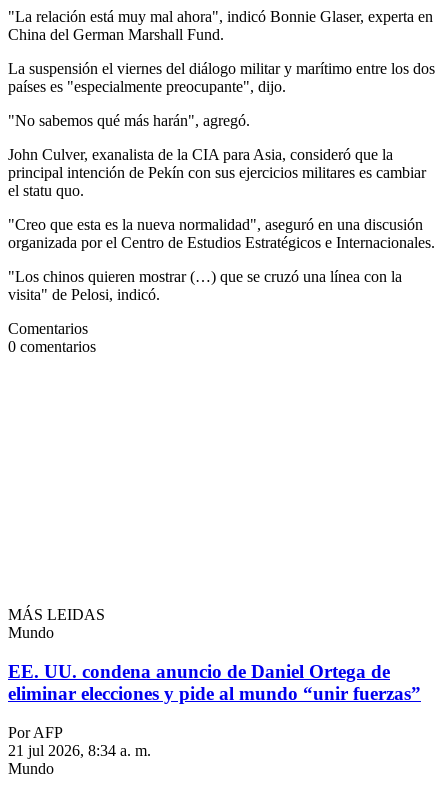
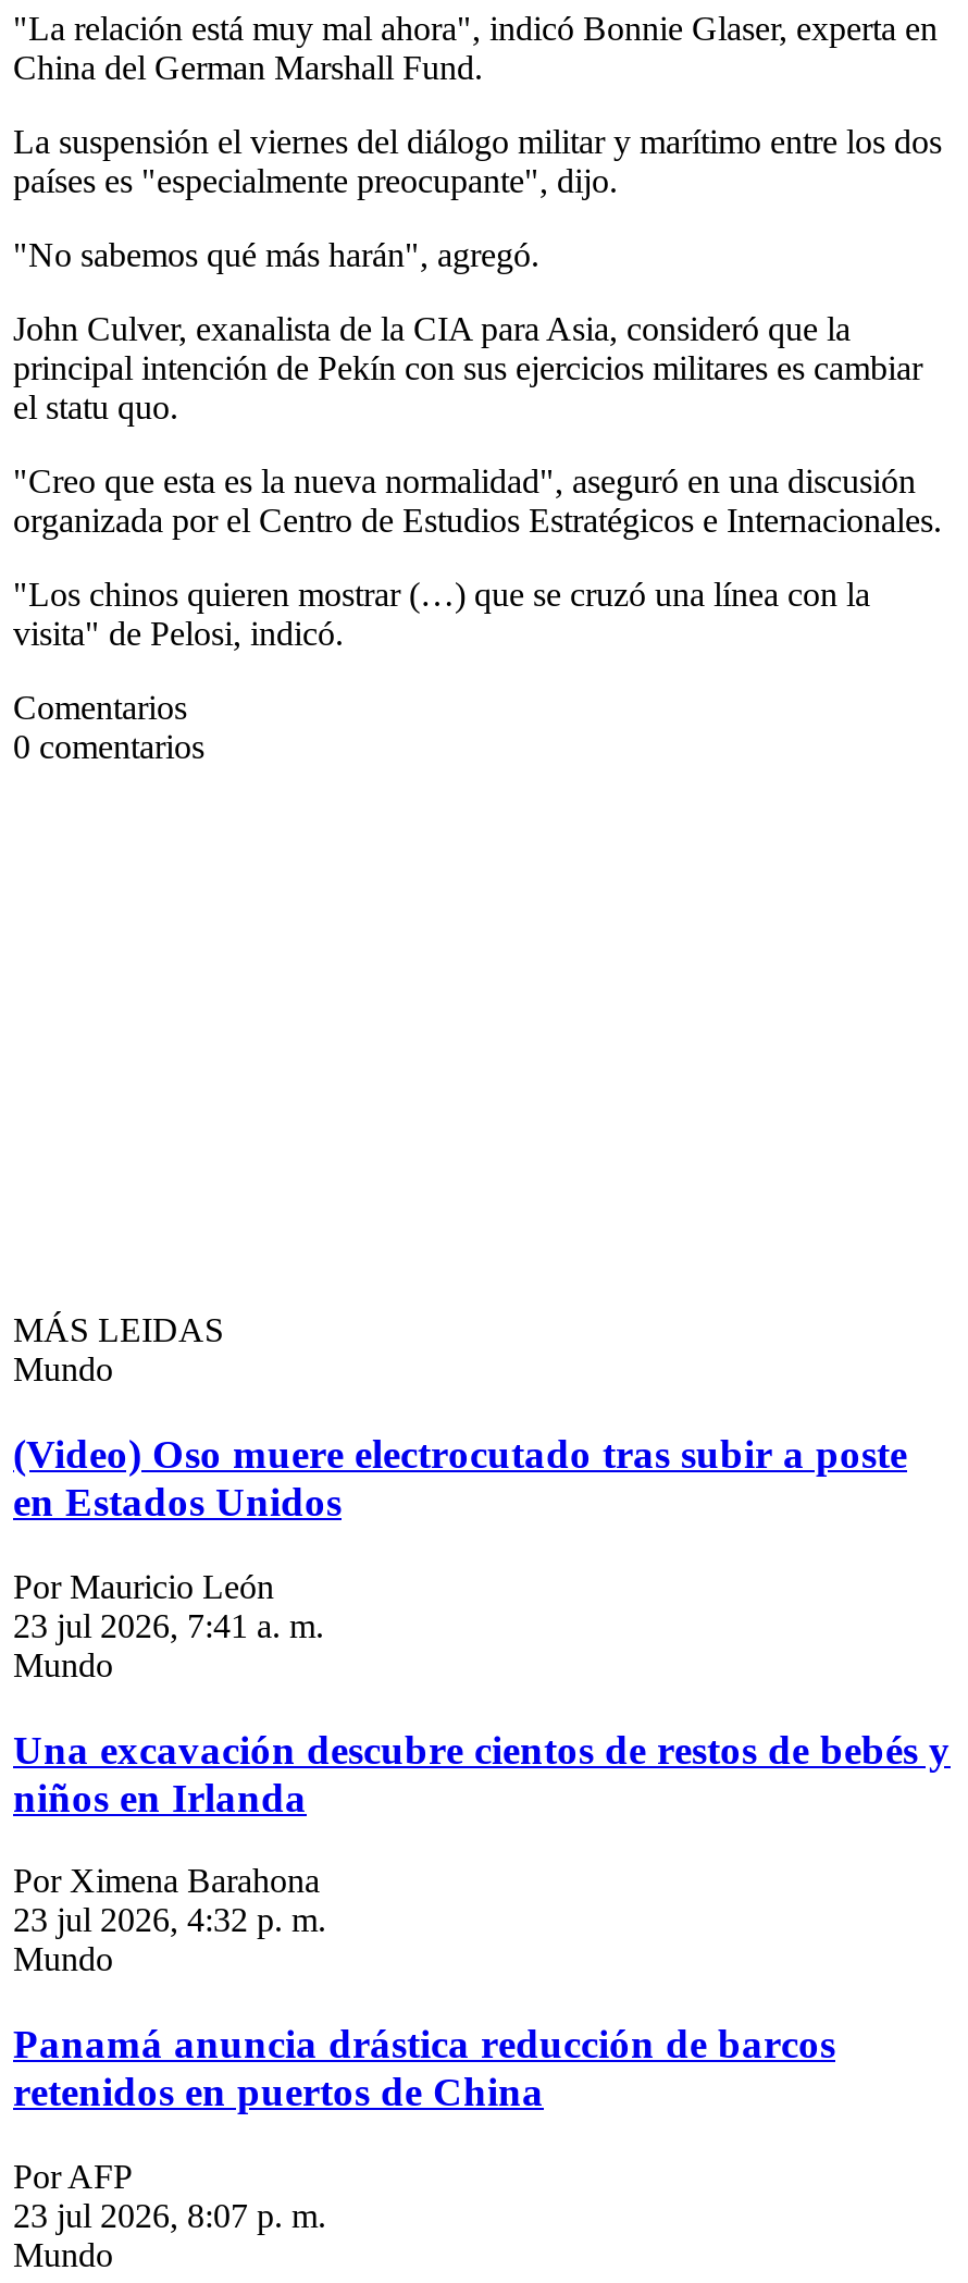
[8,661,421,704] EE. UU. condena anuncio de Daniel Ortega de | eliminar elecciones y pide al mundo “unir fuerzas” -> [13,1431,951,2114] (Video) Oso muere electrocutado tras subir a poste | en Estados Unidos | Por Mauricio León | 23 jul 2026, 7:41 a. m. | Mundo | Una excavación descubre cientos de restos de bebés y | niños en Irlanda | Por Ximena Barahona | 23 jul 2026, 4:32 p. m. | Mundo | Panamá anuncia drástica reducción de barcos | retenidos en puertos de China
[8,742,151,759] 21 jul 2026, 8:34 a. m. -> [13,2197,326,2234] 23 jul 2026, 8:07 p. m.

